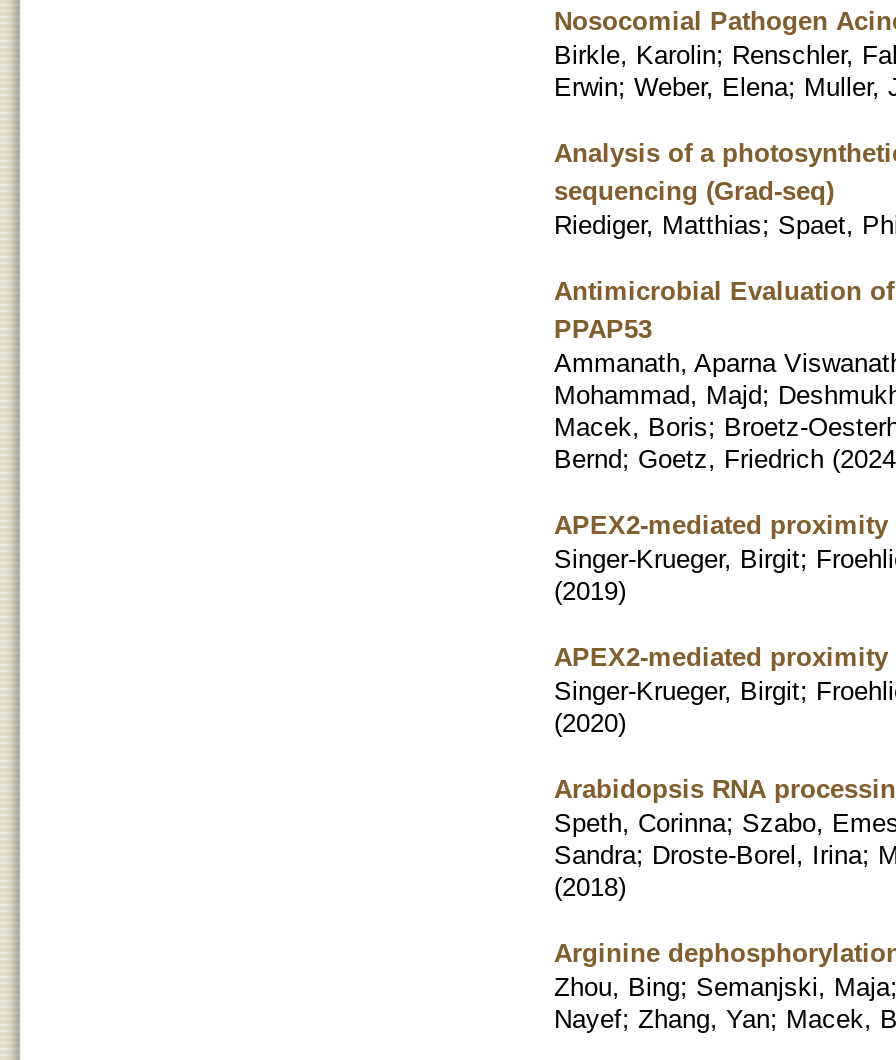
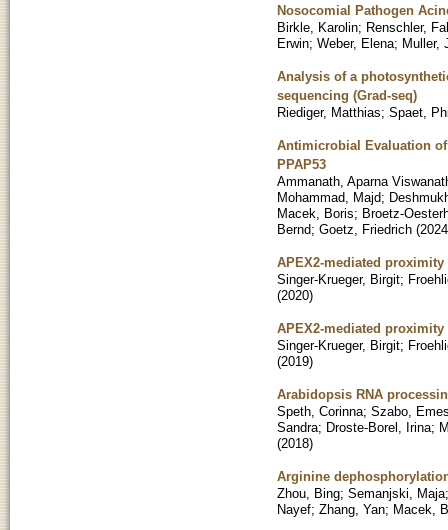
[554,575,626,605] (2019) -> [277,288,313,303] (2020)
[554,707,626,737] (2020) -> [277,354,313,369] (2019)

